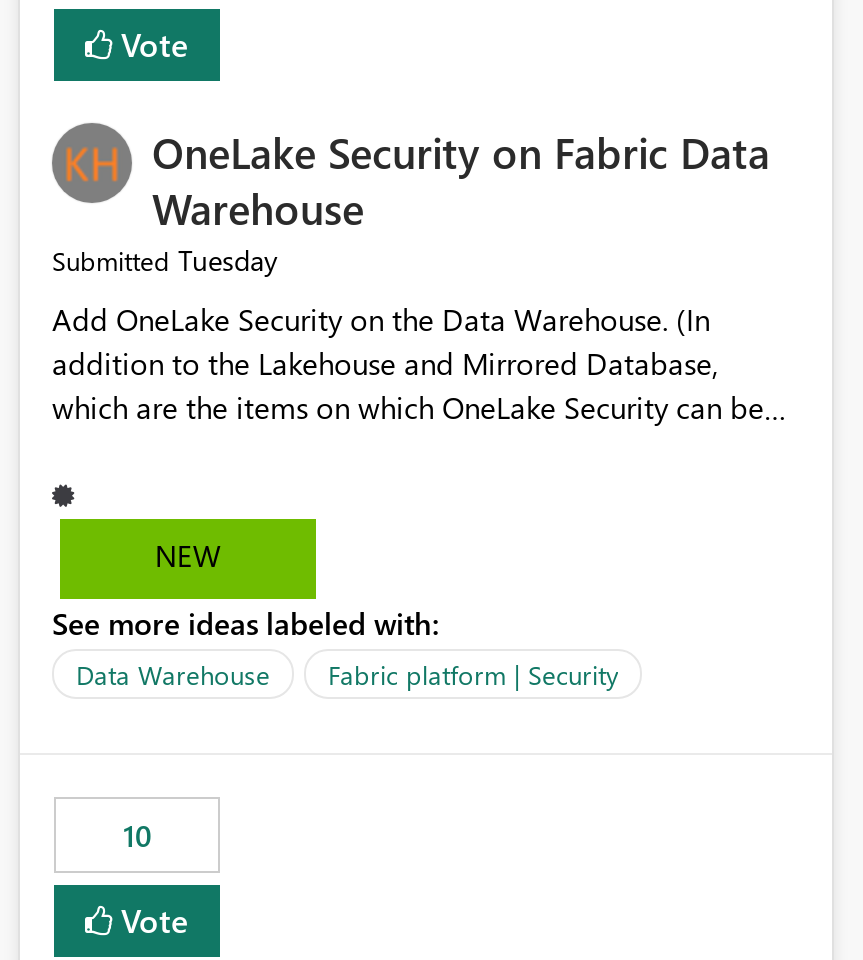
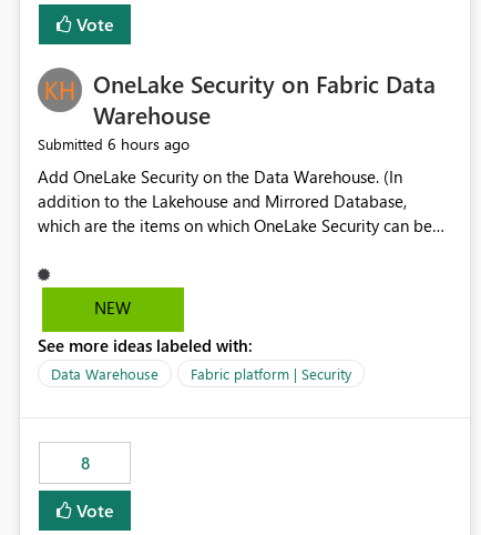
[52,242,278,280] Submitted Tuesday -> [38,134,190,155] Submitted 6 hours ago
[123,816,151,856] 10 -> [80,452,89,474] 8

